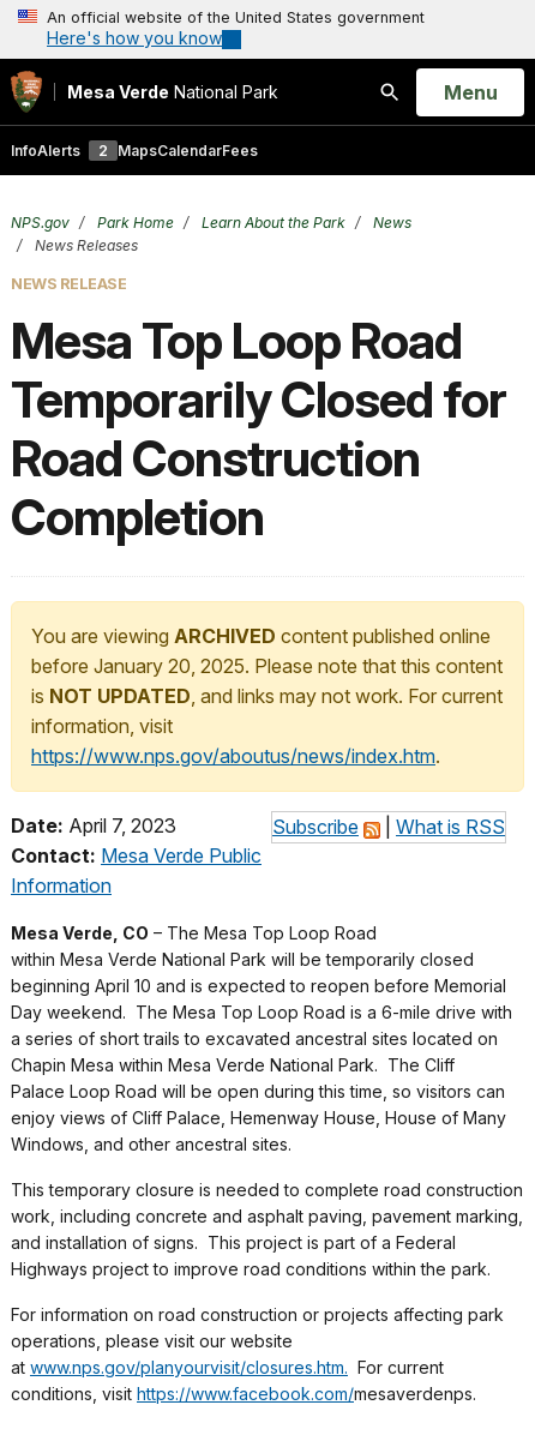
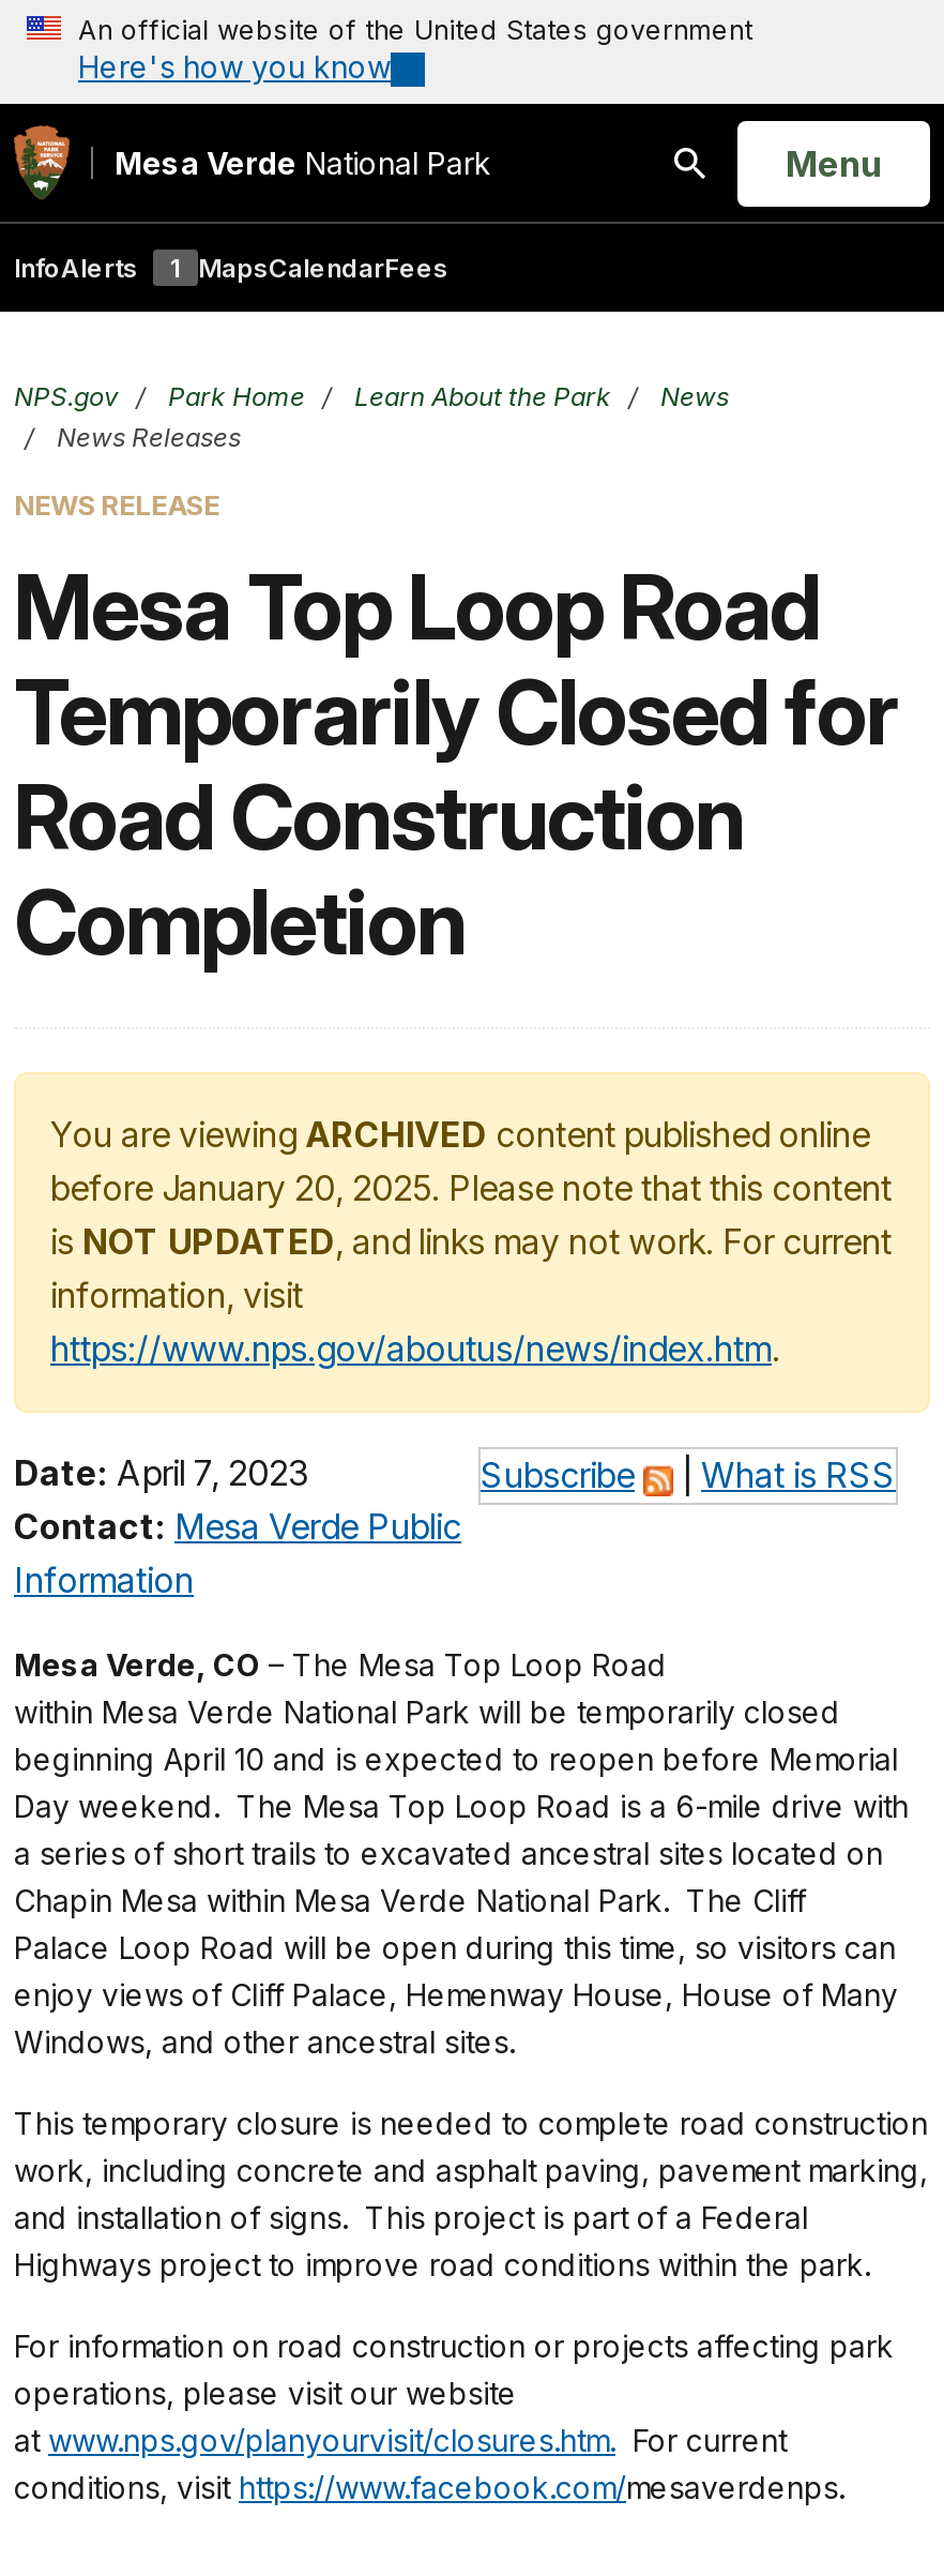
[98,142,258,160] 2 MapsCalendarFees -> [170,252,448,284] 1 MapsCalendarFees

